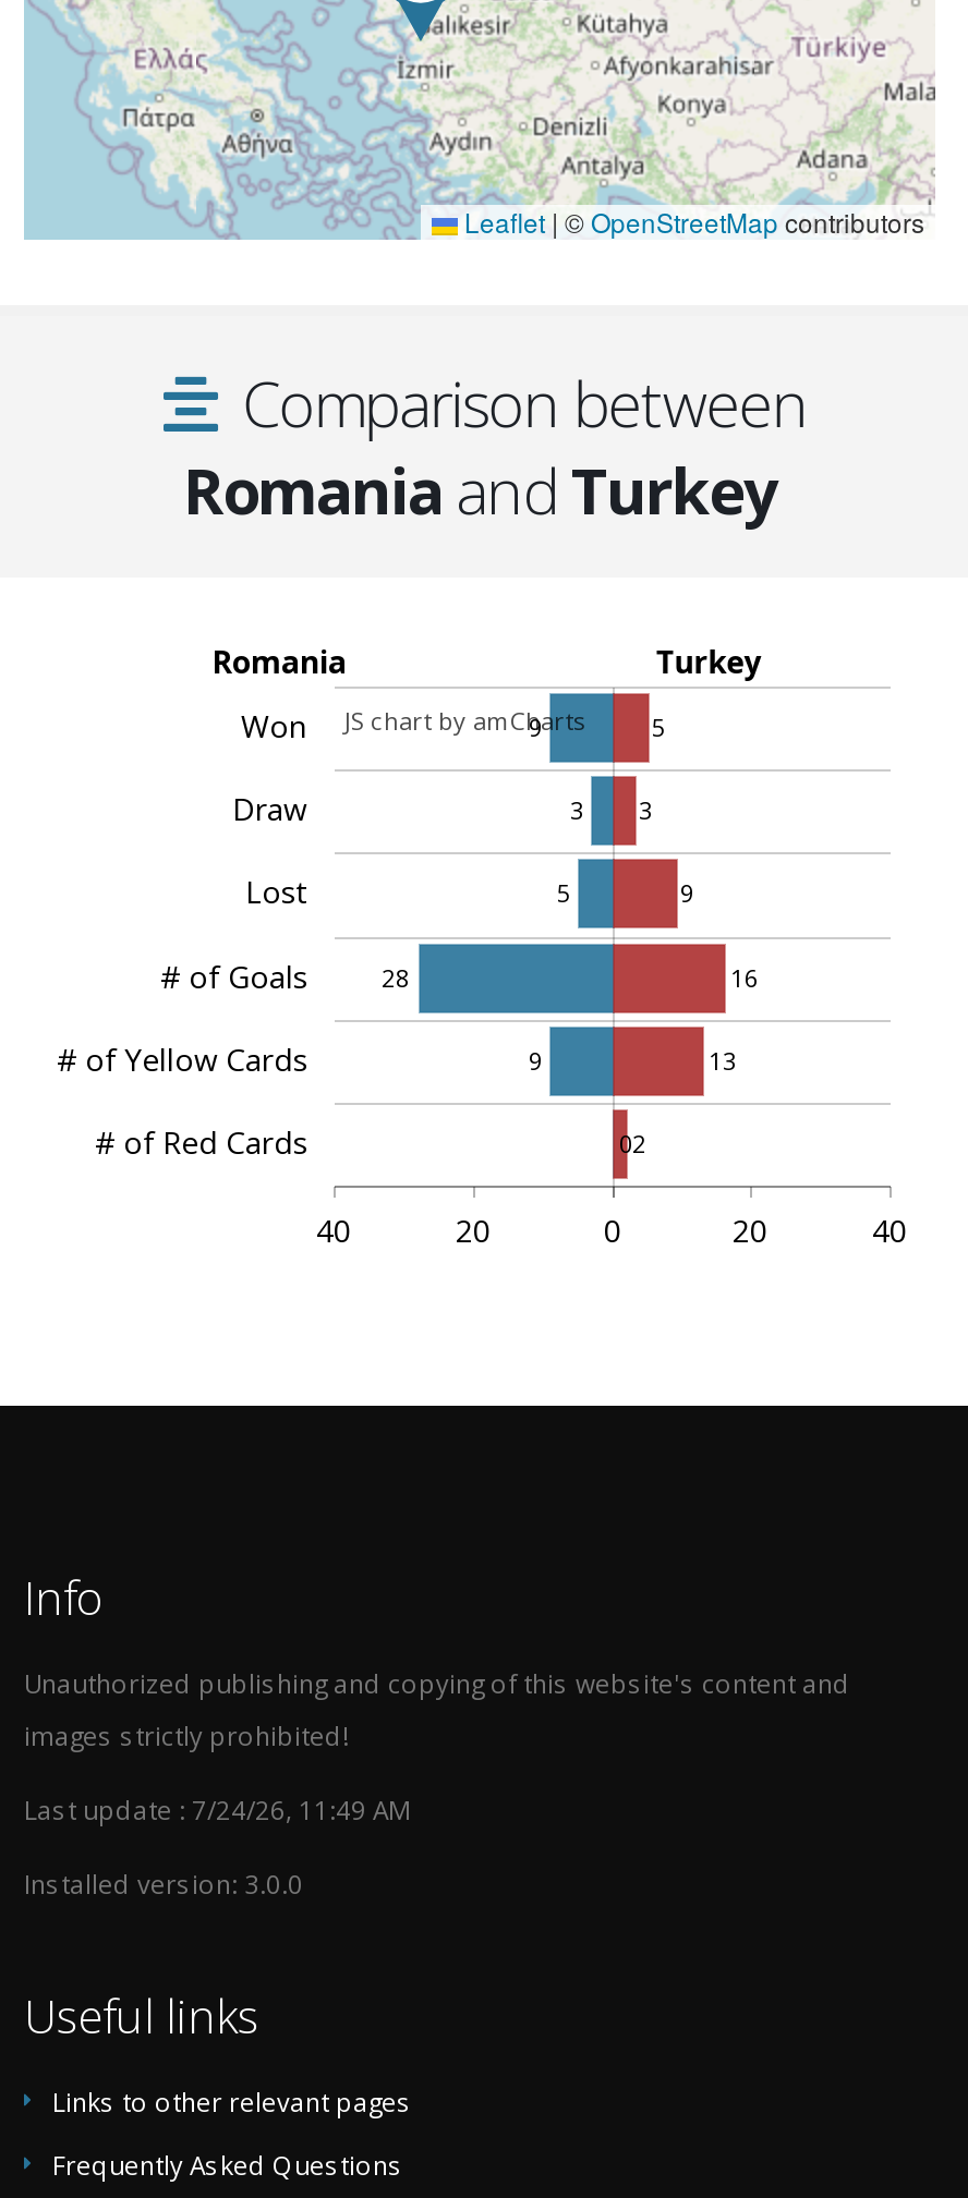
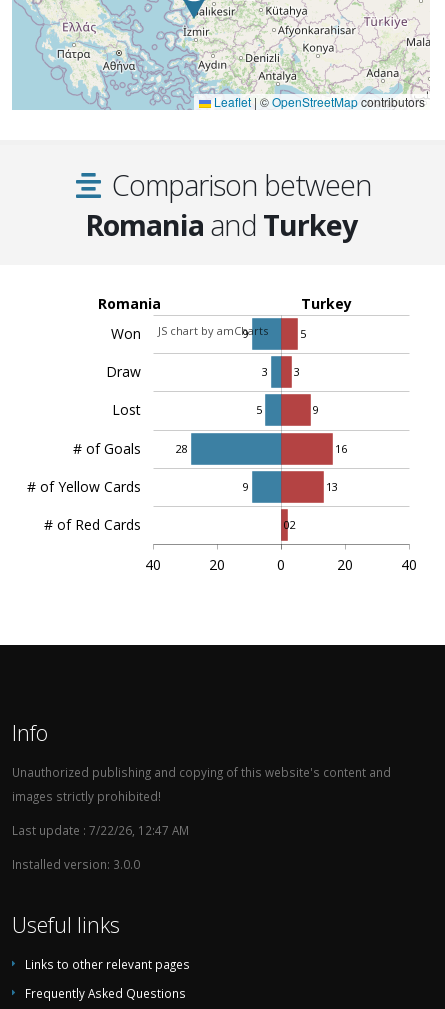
[24,1792,410,1826] Last update : 7/24/26, 11:49 AM -> [12,822,189,838] Last update : 7/22/26, 12:47 AM

